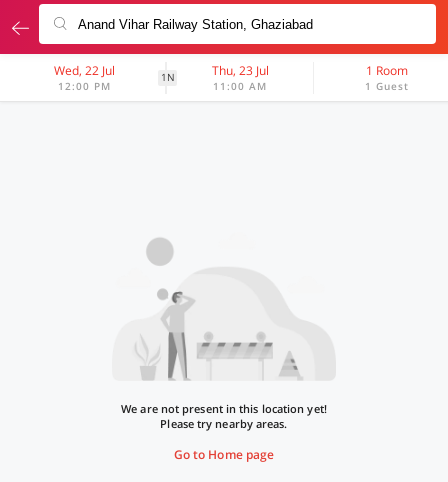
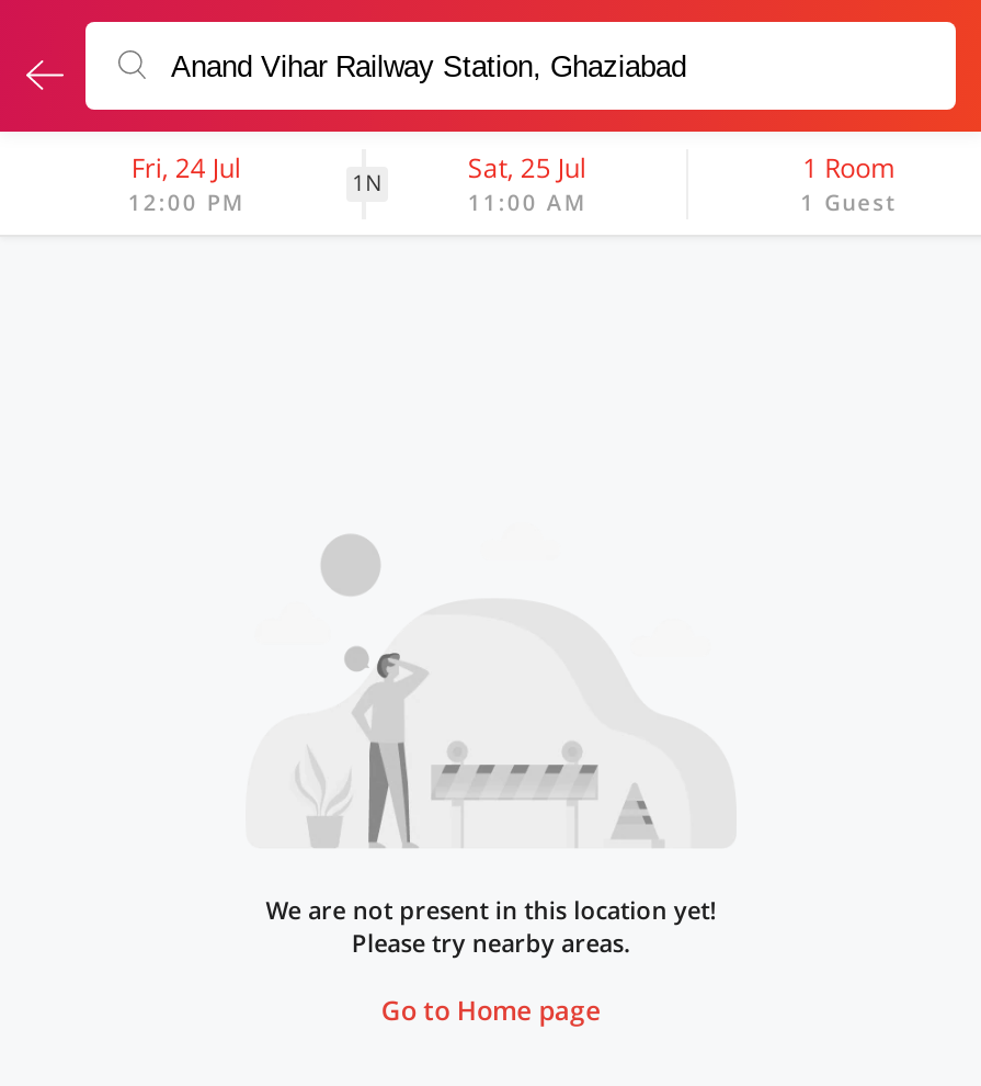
[54,62,115,79] Wed, 22 Jul -> [131,149,241,186] Fri, 24 Jul
[212,62,269,79] Thu, 23 Jul -> [468,149,586,186] Sat, 25 Jul

